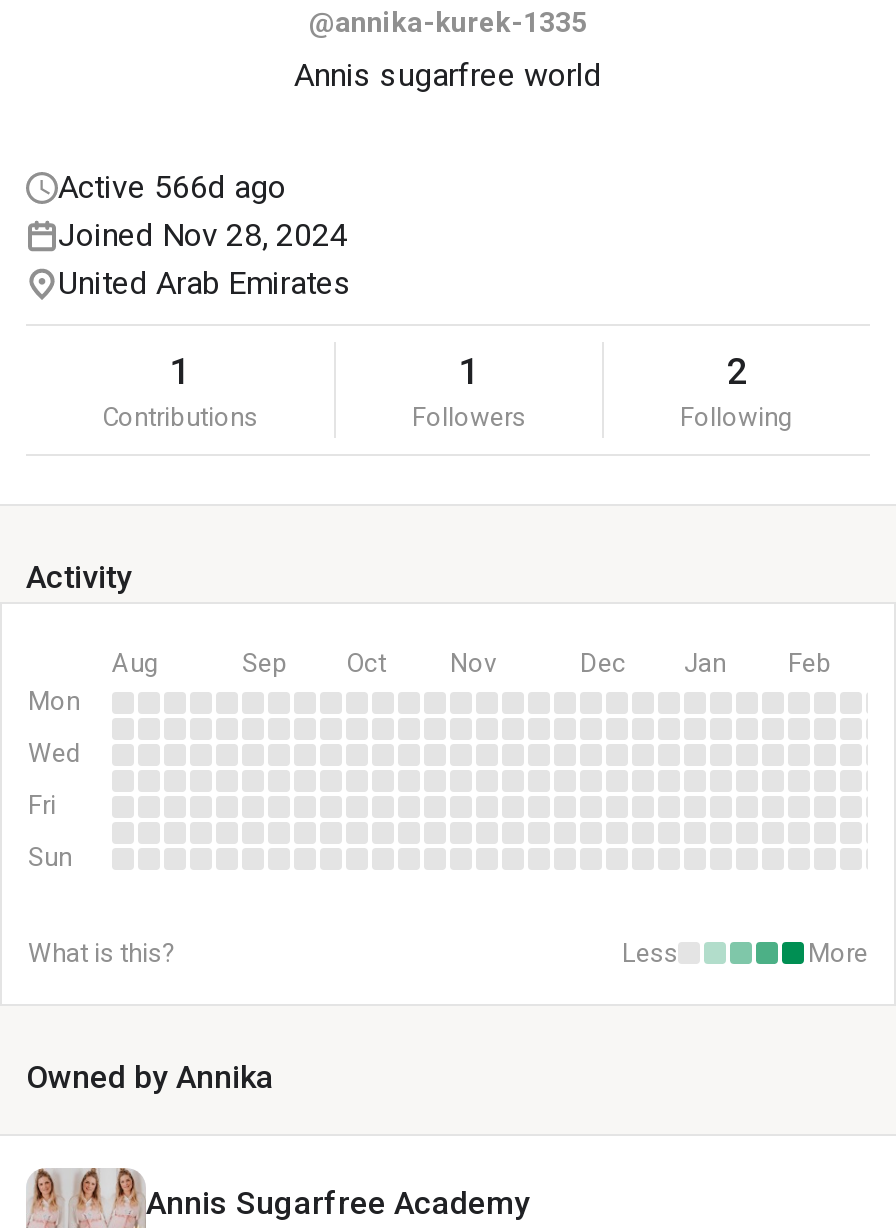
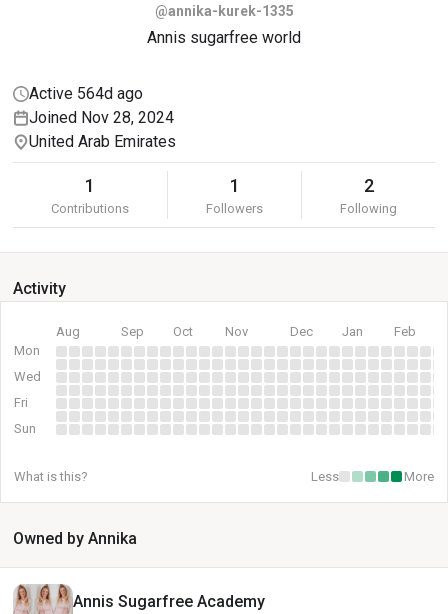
[58,168,286,206] Active 566d ago -> [29,84,143,103] Active 564d ago

